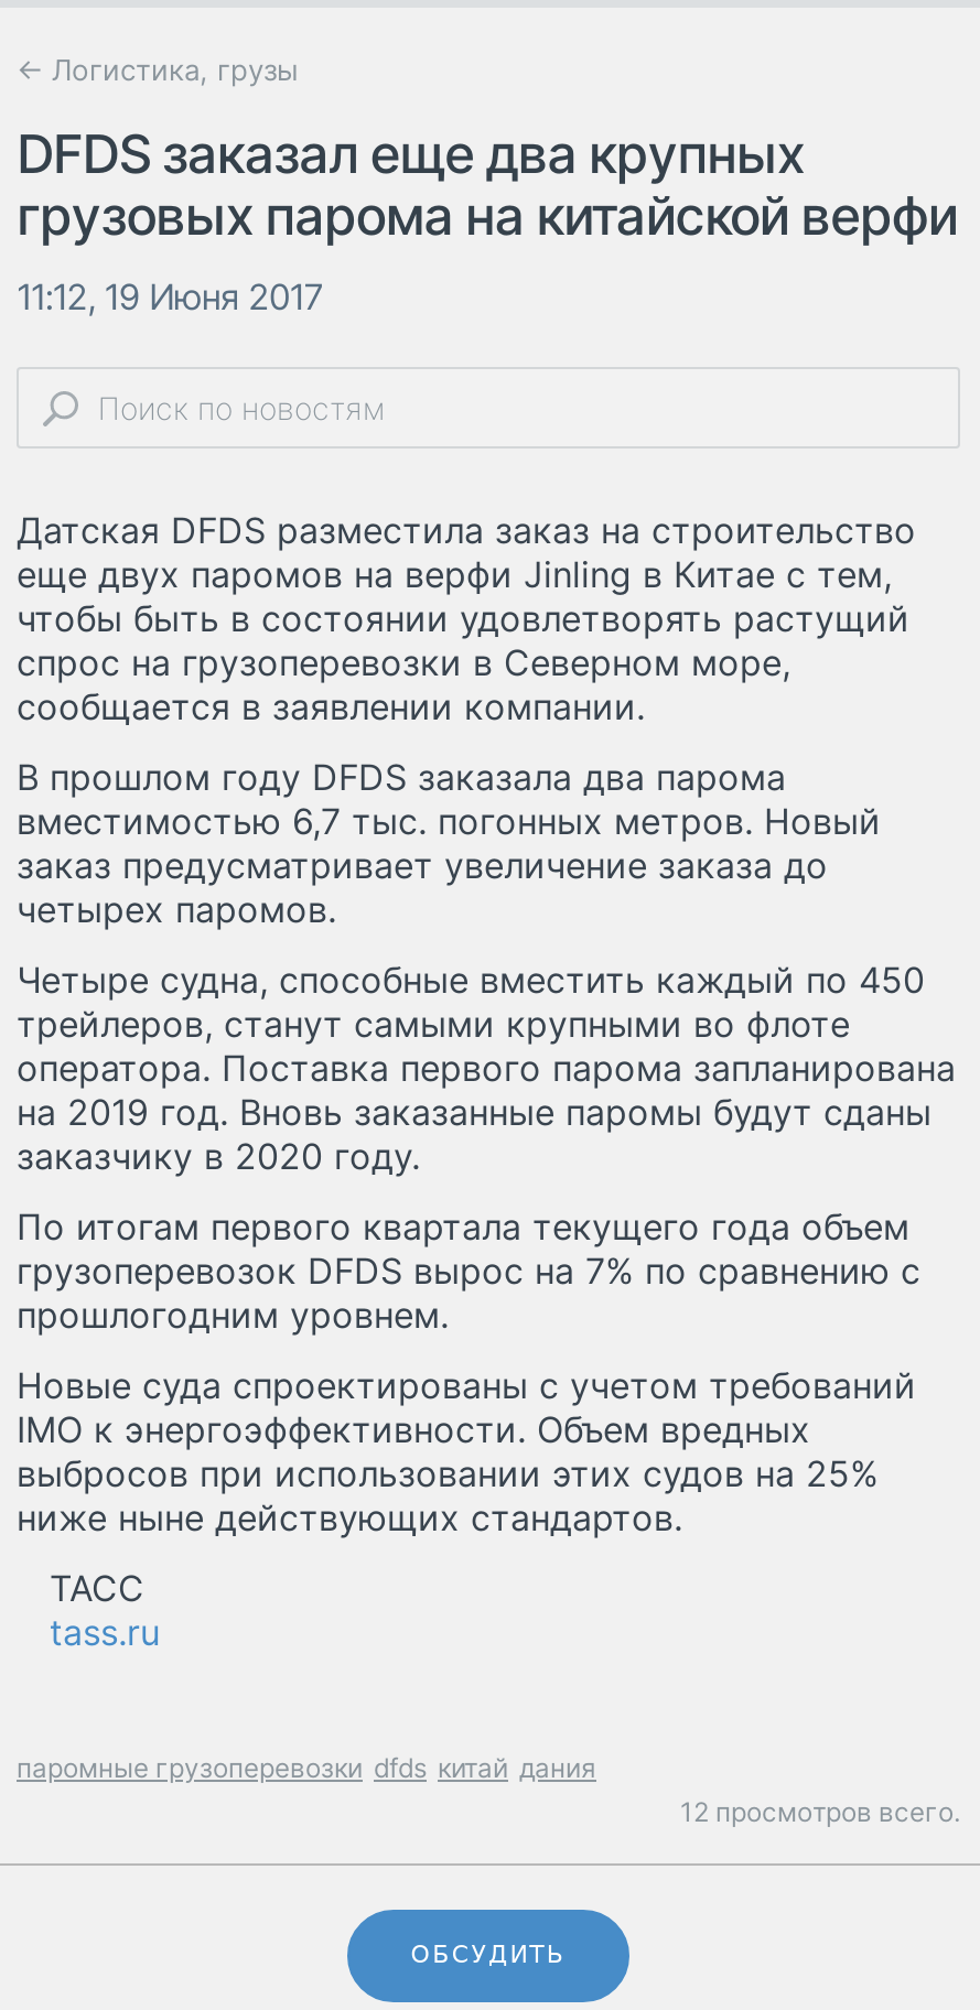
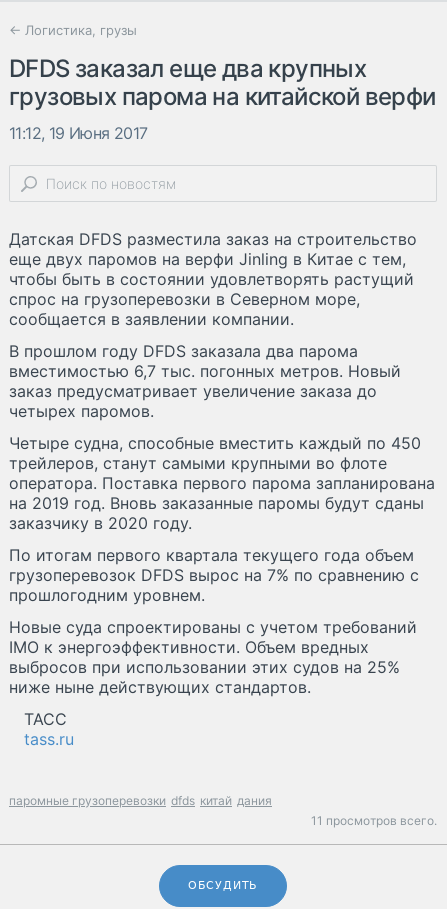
[680,1795,960,1828] 12 просмотров всего. -> [311,813,437,828] 11 просмотров всего.

